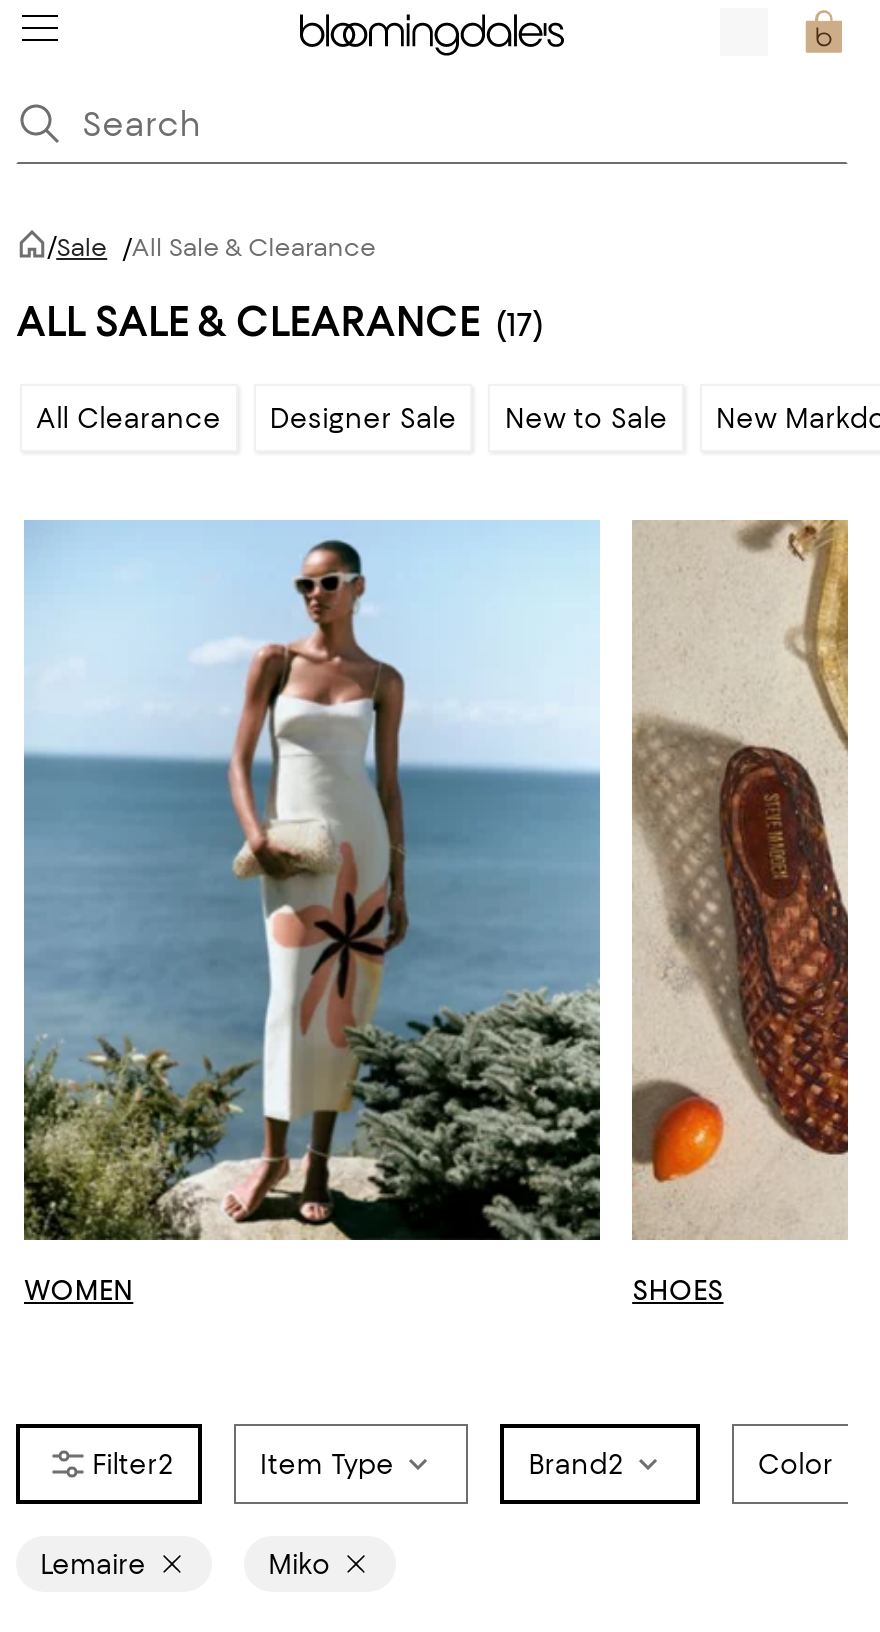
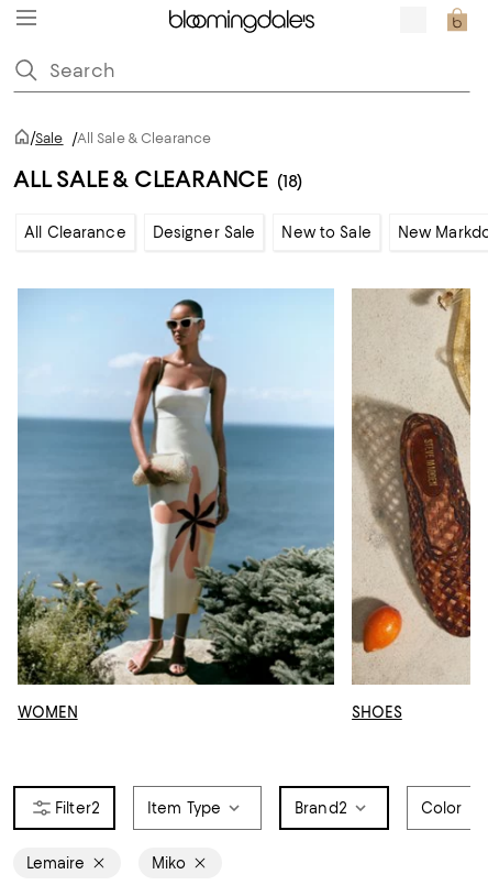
[16,296,543,346] ALL SALE & CLEARANCE (17) -> [13,165,303,193] ALL SALE & CLEARANCE (18)

